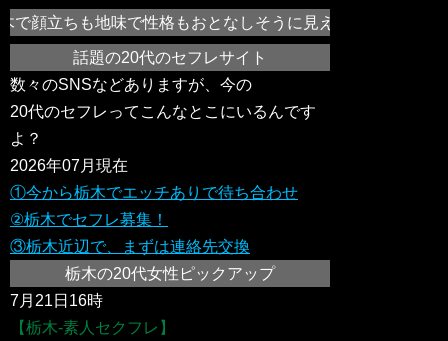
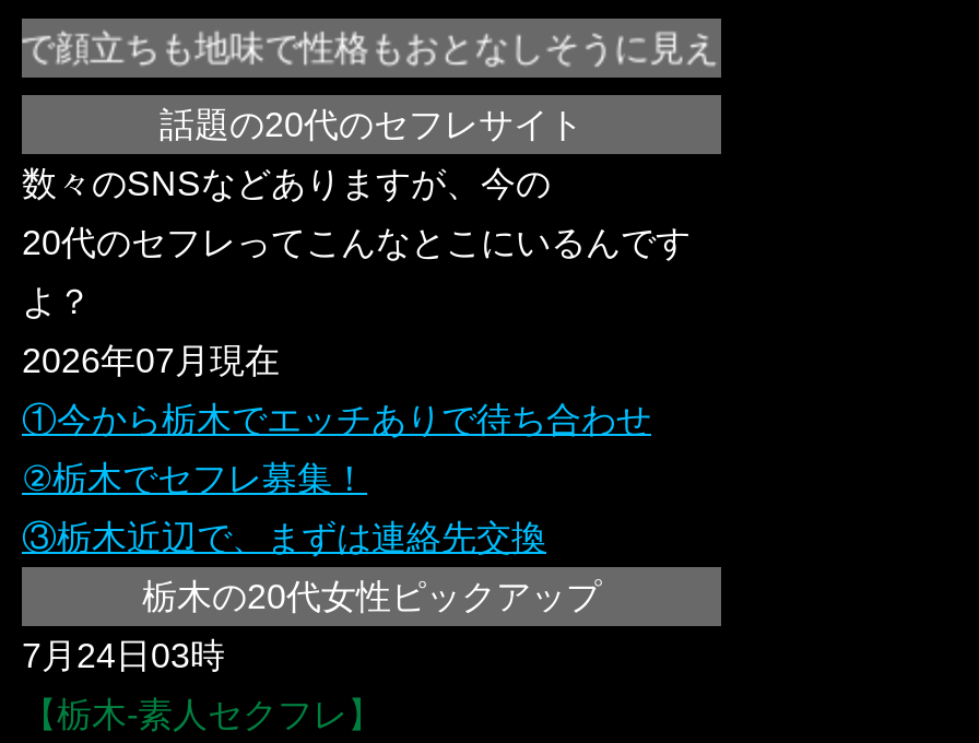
[10,292,103,309] 7月21日16時 -> [22,637,225,674] 7月24日03時

